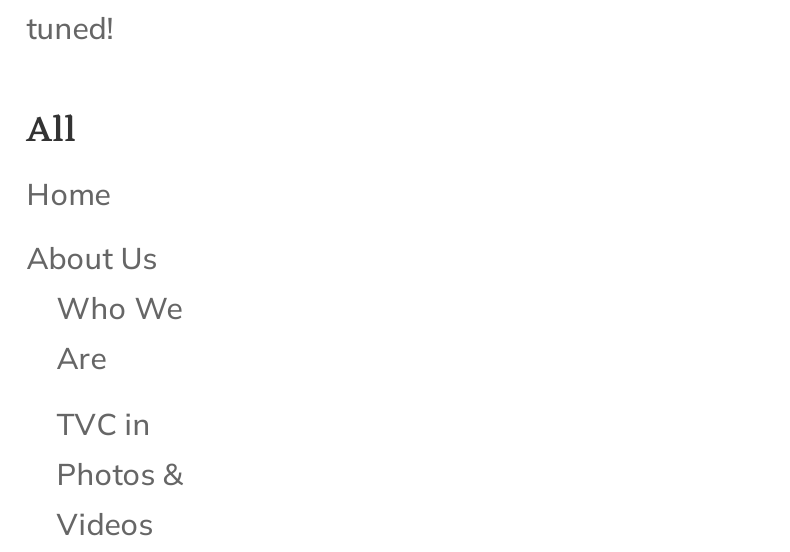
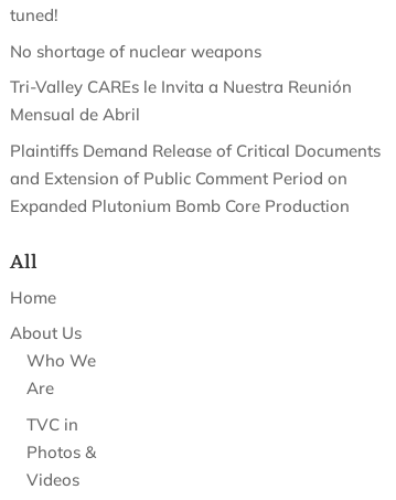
none -> [10,41,380,216] No shortage of nuclear weapons | Tri-Valley CAREs le Invita a Nuestra Reunión | Mensual de Abril | Plaintiffs Demand Release of Critical Documents | and Extension of Public Comment Period on | Expanded Plutonium Bomb Core Production

